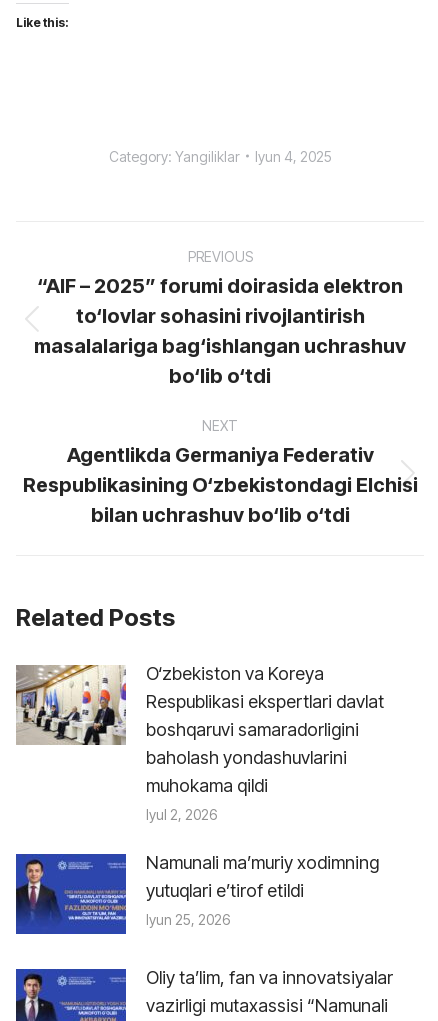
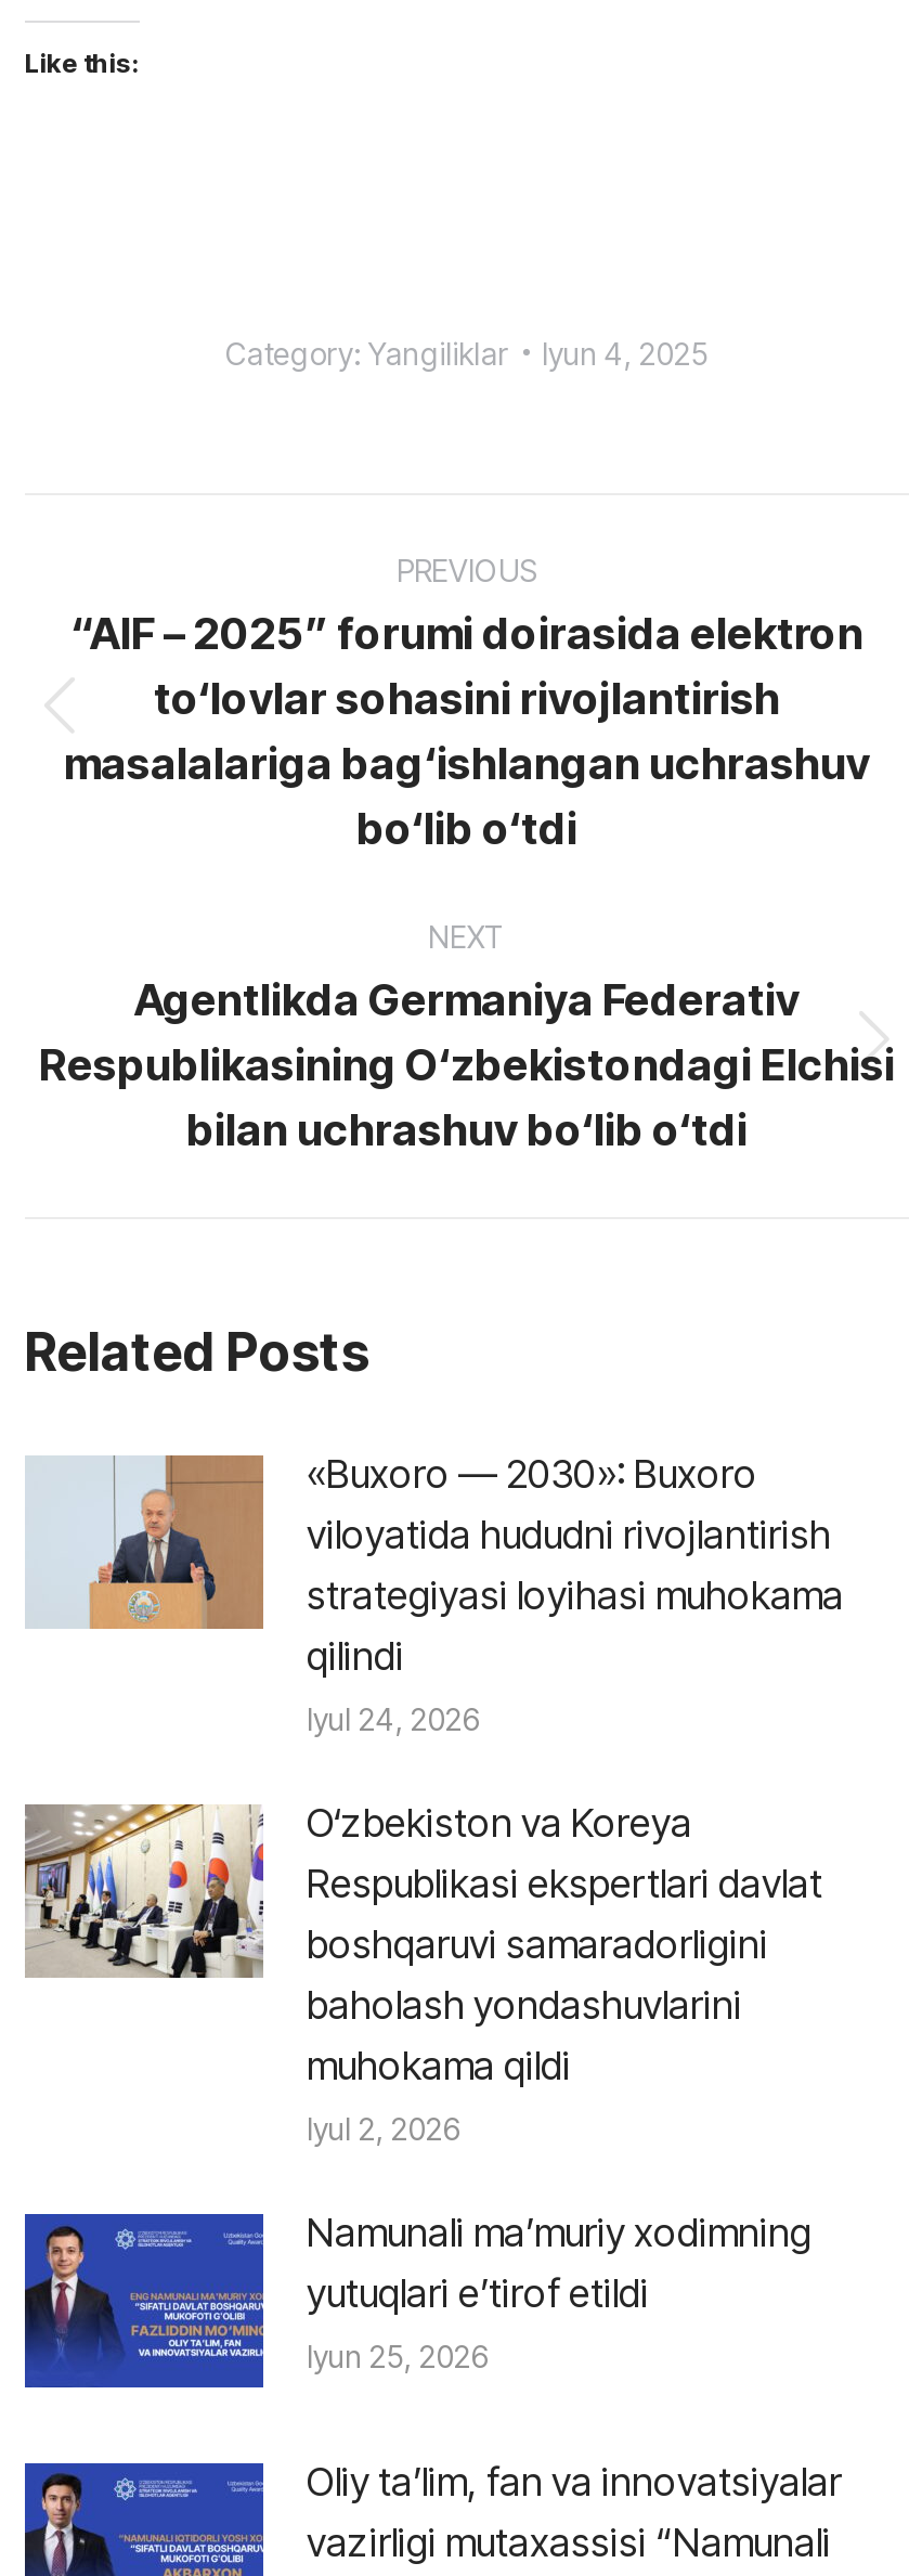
none -> [25,1451,844,1737] [image] | «Buxoro — 2030»: Buxoro | viloyatida hududni rivojlantirish | strategiyasi loyihasi muhokama | qilindi | Iyul 24, 2026

